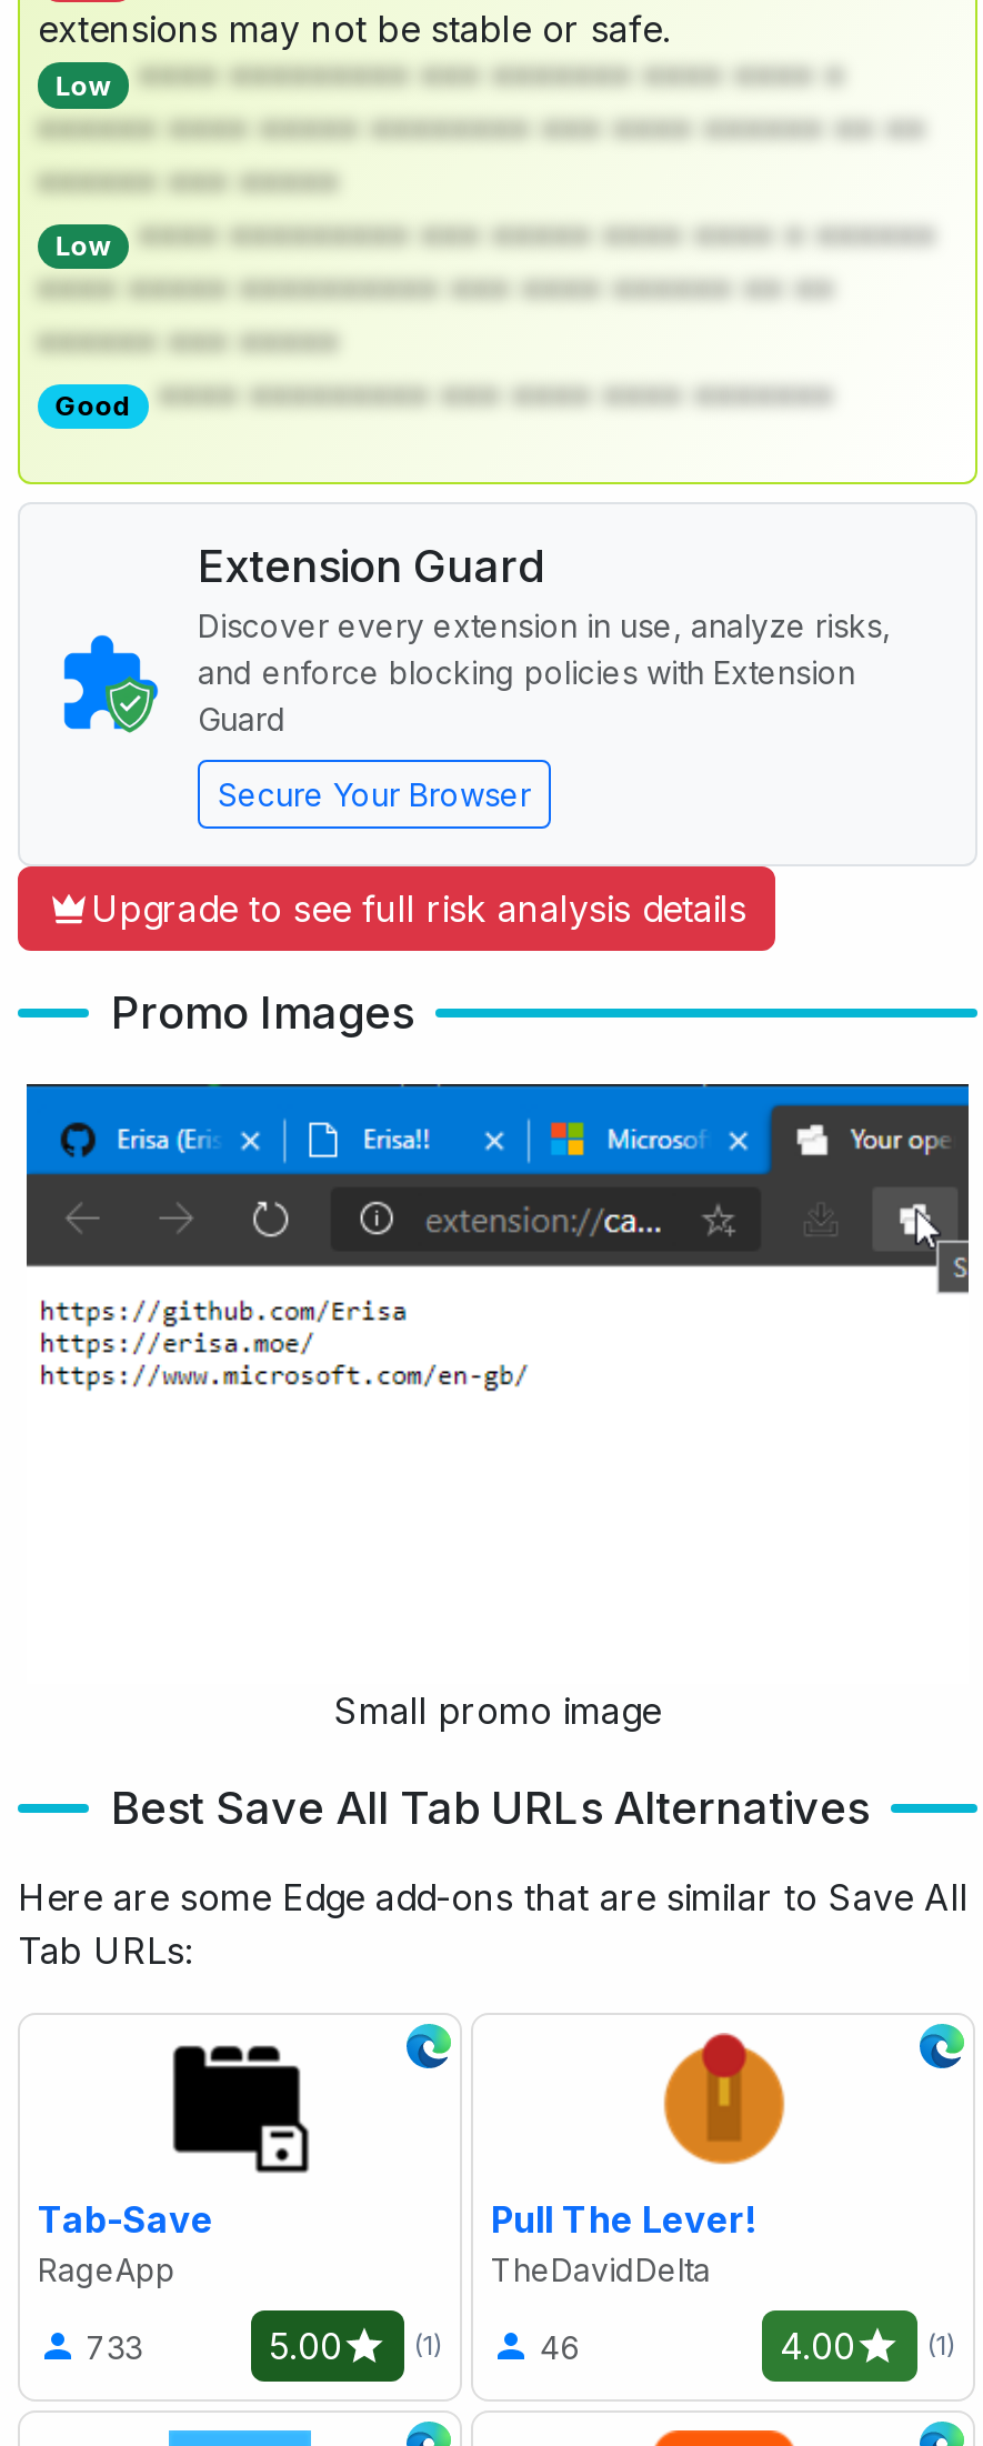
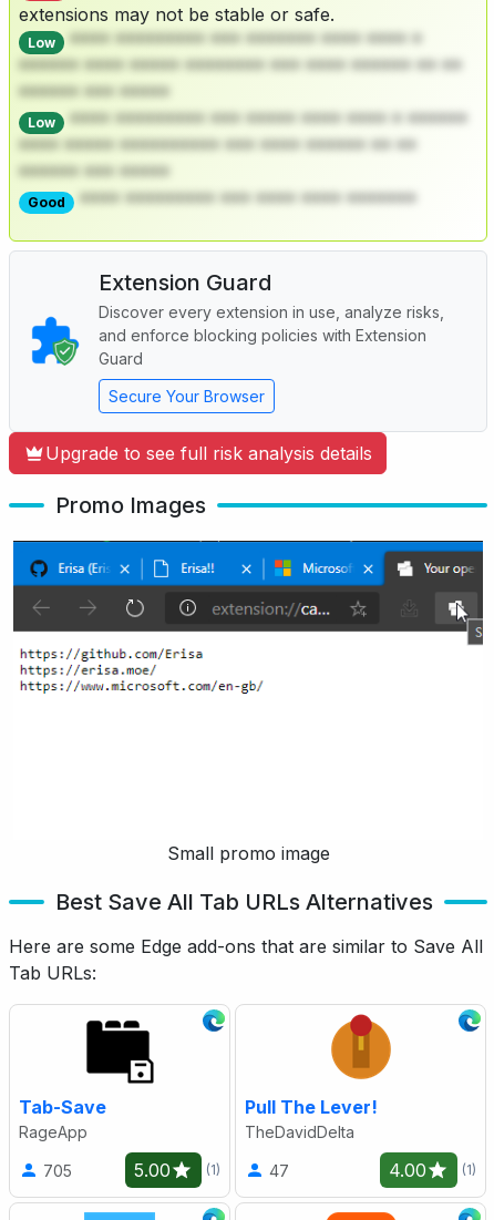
[87,2327,142,2365] 733 -> [43,1161,72,1180] 705
[540,2327,580,2365] 46 -> [269,1161,289,1180] 47

